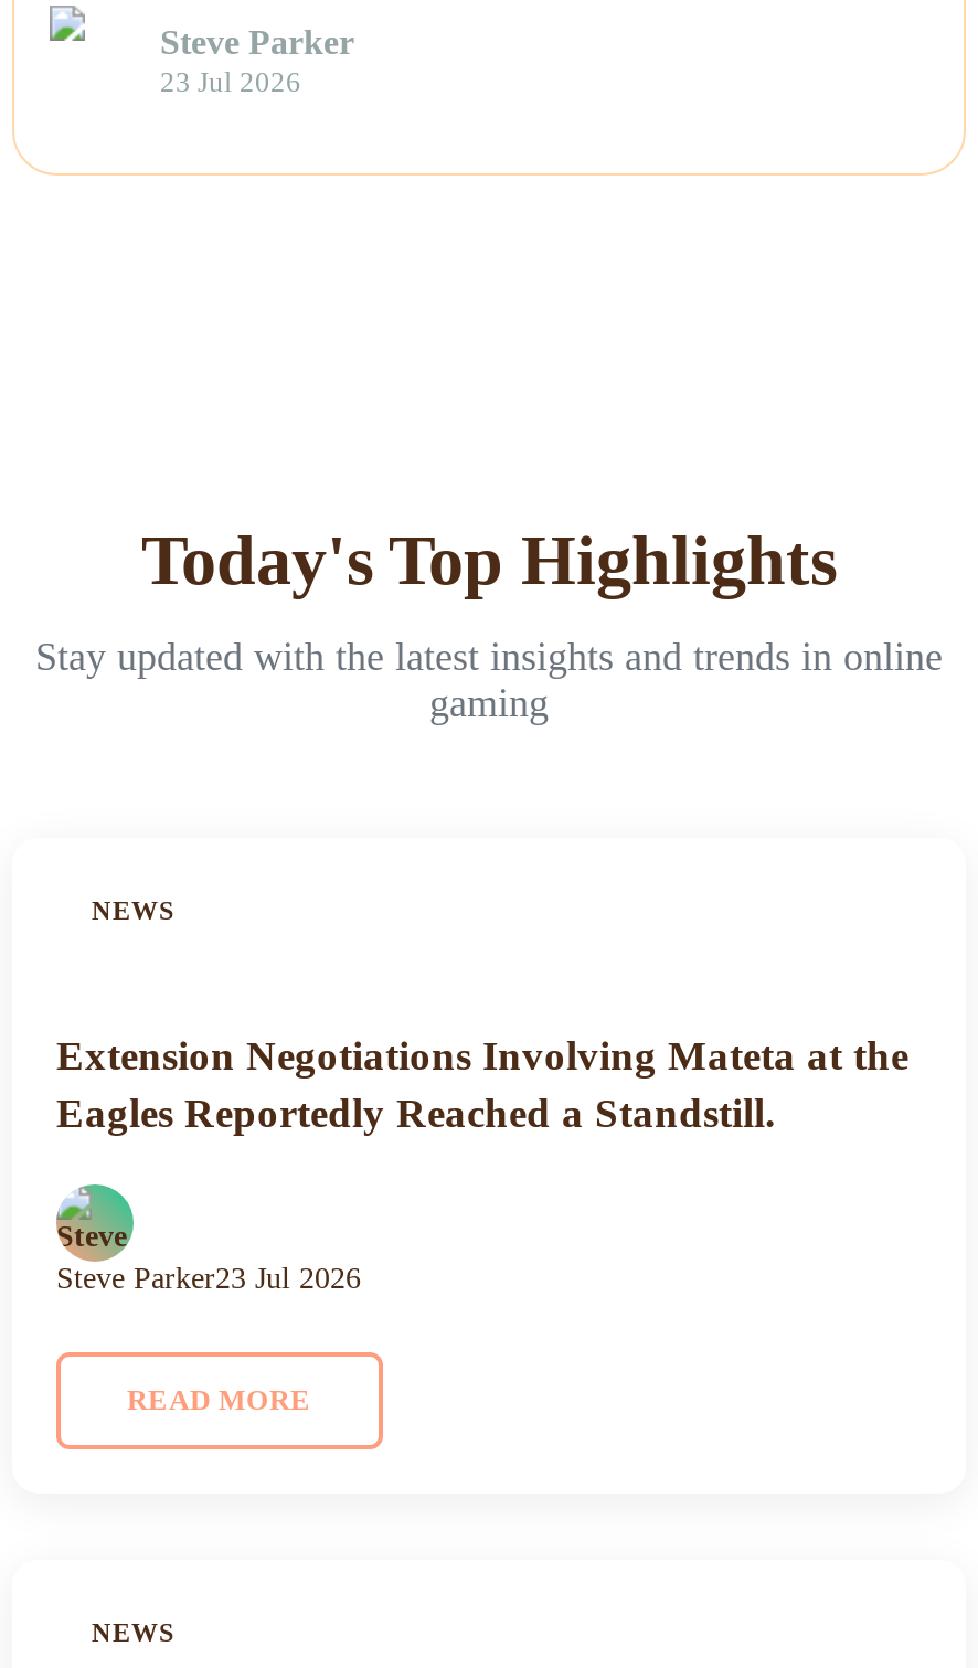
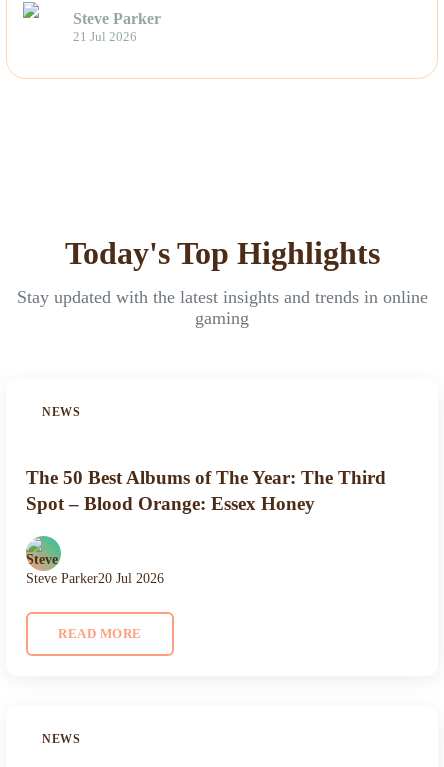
[160,68,301,99] 23 Jul 2026 -> [73,30,137,44] 21 Jul 2026
[56,1033,908,1136] Extension Negotiations Involving Mateta at the | Eagles Reportedly Reached a Standstill. -> [26,467,386,514] The 50 Best Albums of The Year: The Third | Spot – Blood Orange: Essex Honey
[56,1262,361,1295] Steve Parker23 Jul 2026 -> [26,571,164,586] Steve Parker20 Jul 2026

